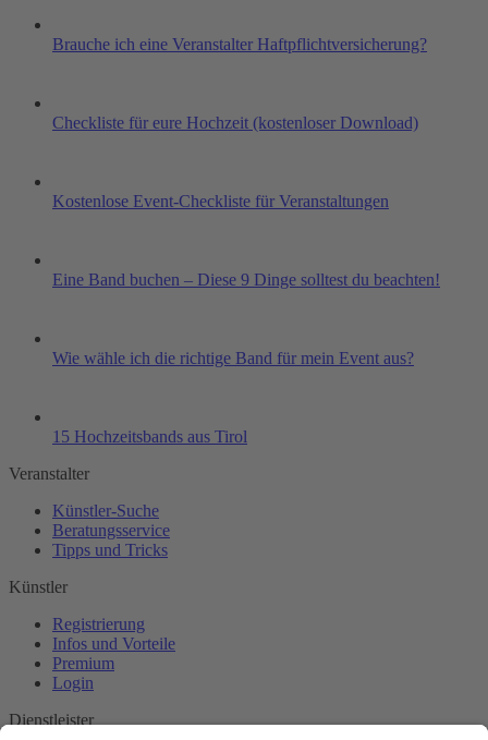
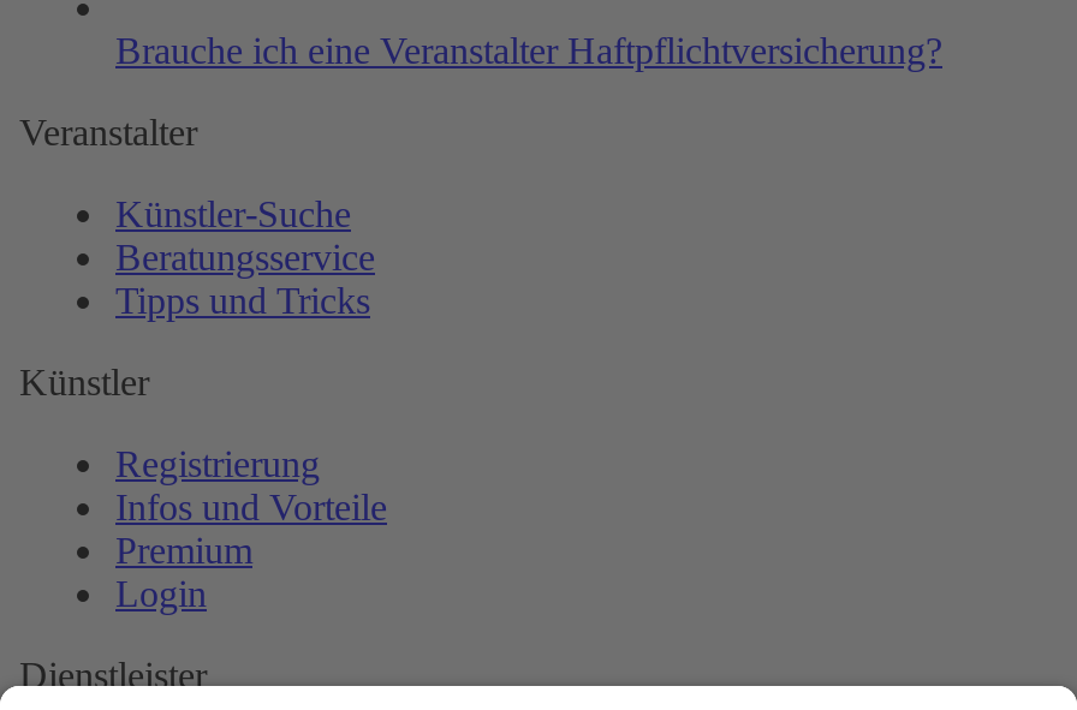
[52,114,418,132] Checkliste für eure Hochzeit (kostenloser Download) -> none
[52,192,389,211] Kostenlose Event-Checkliste für Veranstaltungen -> none
[52,271,440,289] Eine Band buchen – Diese 9 Dinge solltest du beachten! -> none
[52,349,414,368] Wie wähle ich die richtige Band für mein Event aus? -> none
[52,428,247,446] 15 Hochzeitsbands aus Tirol -> none

